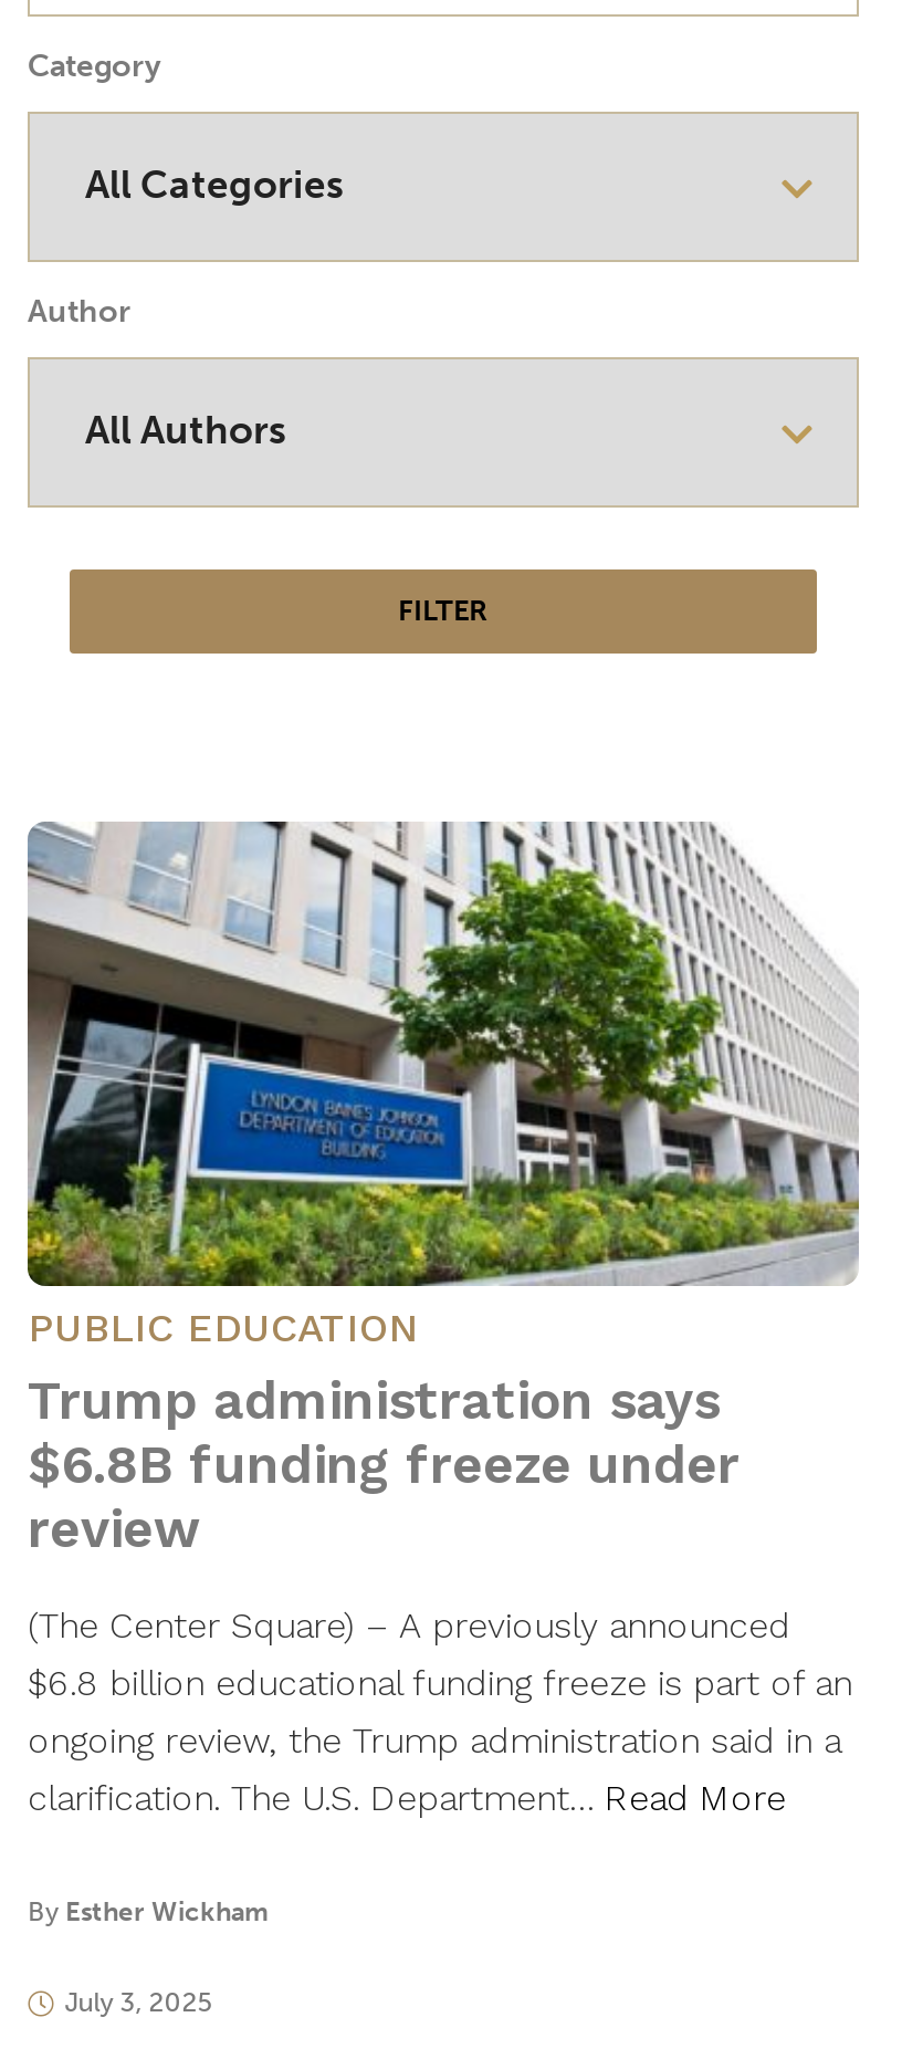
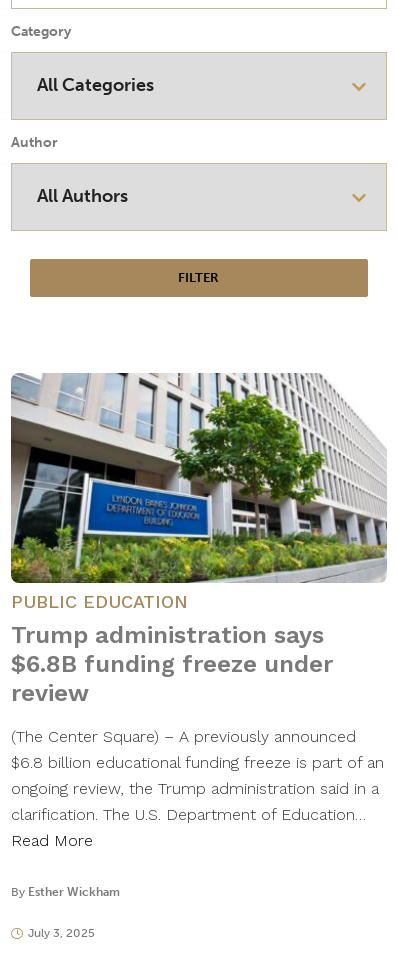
[28,1777,786,1819] clarification. The U.S. Department… Read More -> [11,805,366,850] clarification. The U.S. Department of Education… | Read More

